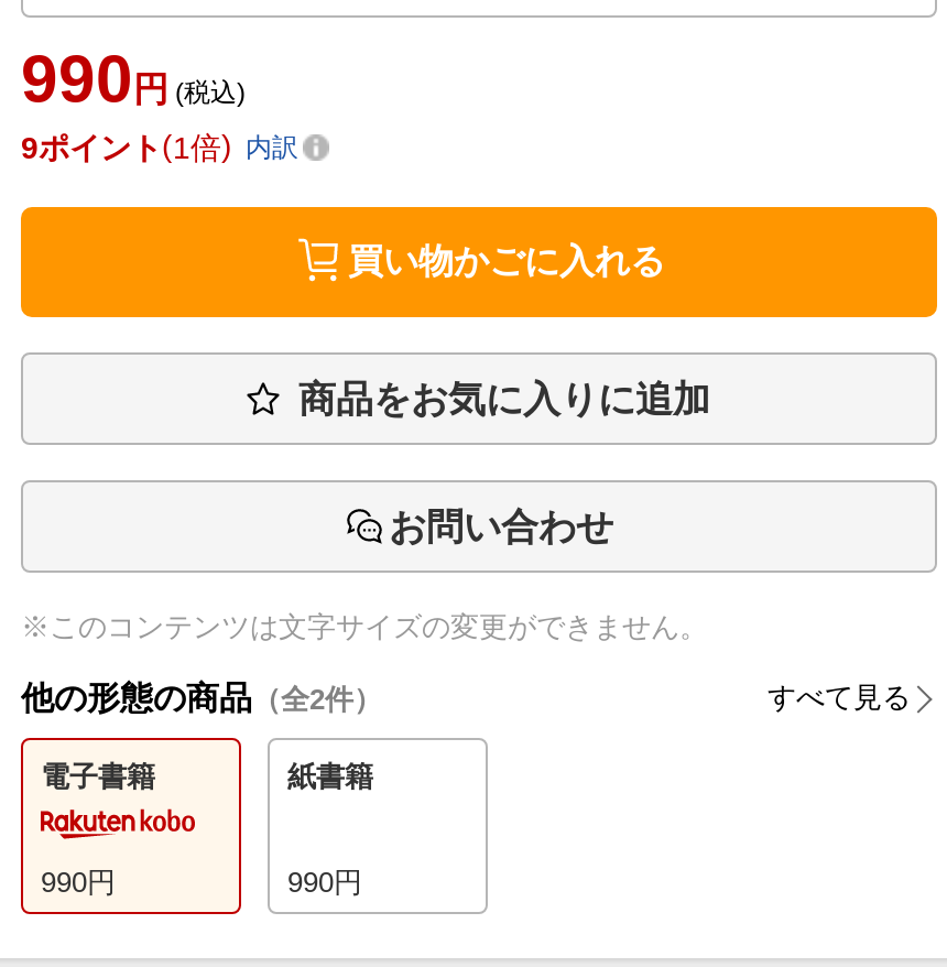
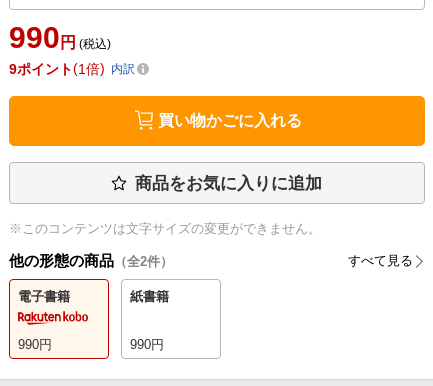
[389,506,613,548] お問い合わせ -> none

